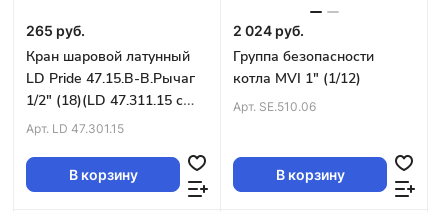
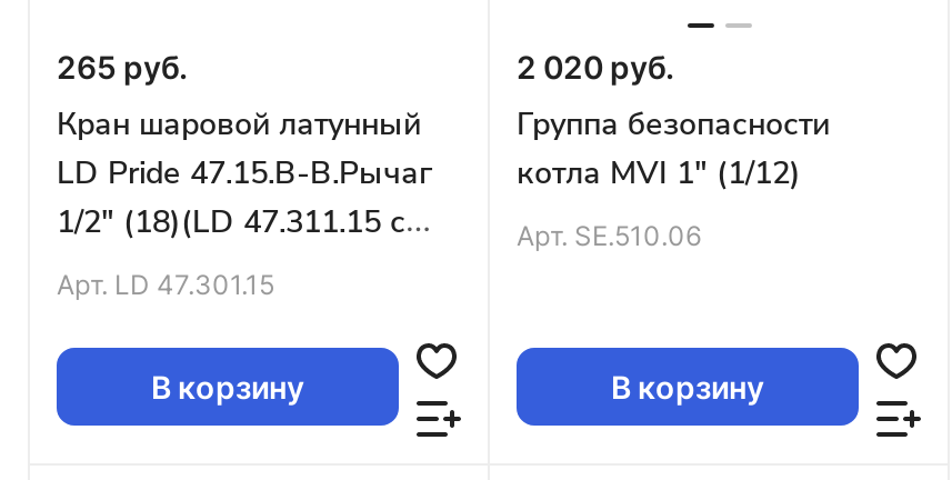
[233,22,304,39] 2 024 руб. -> [517,47,674,85] 2 020 руб.

